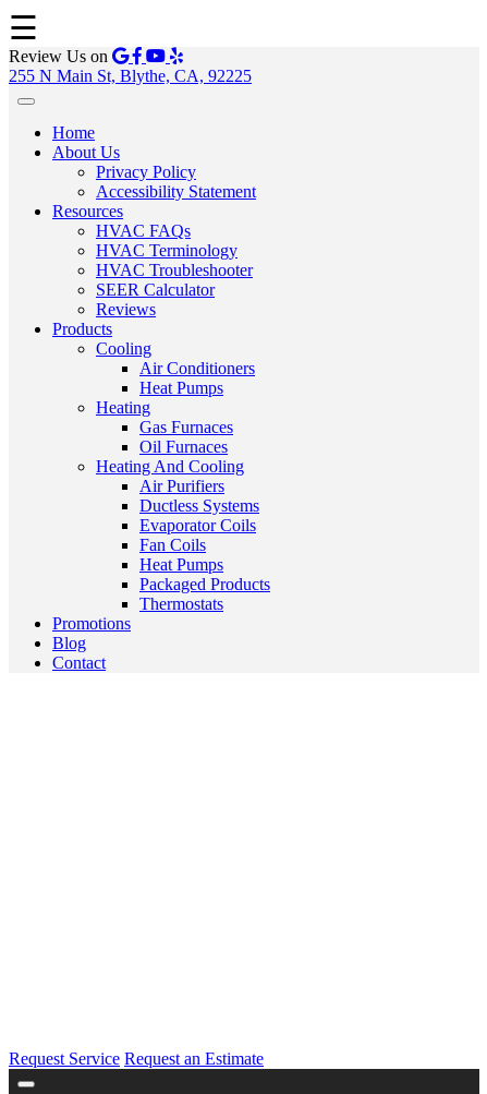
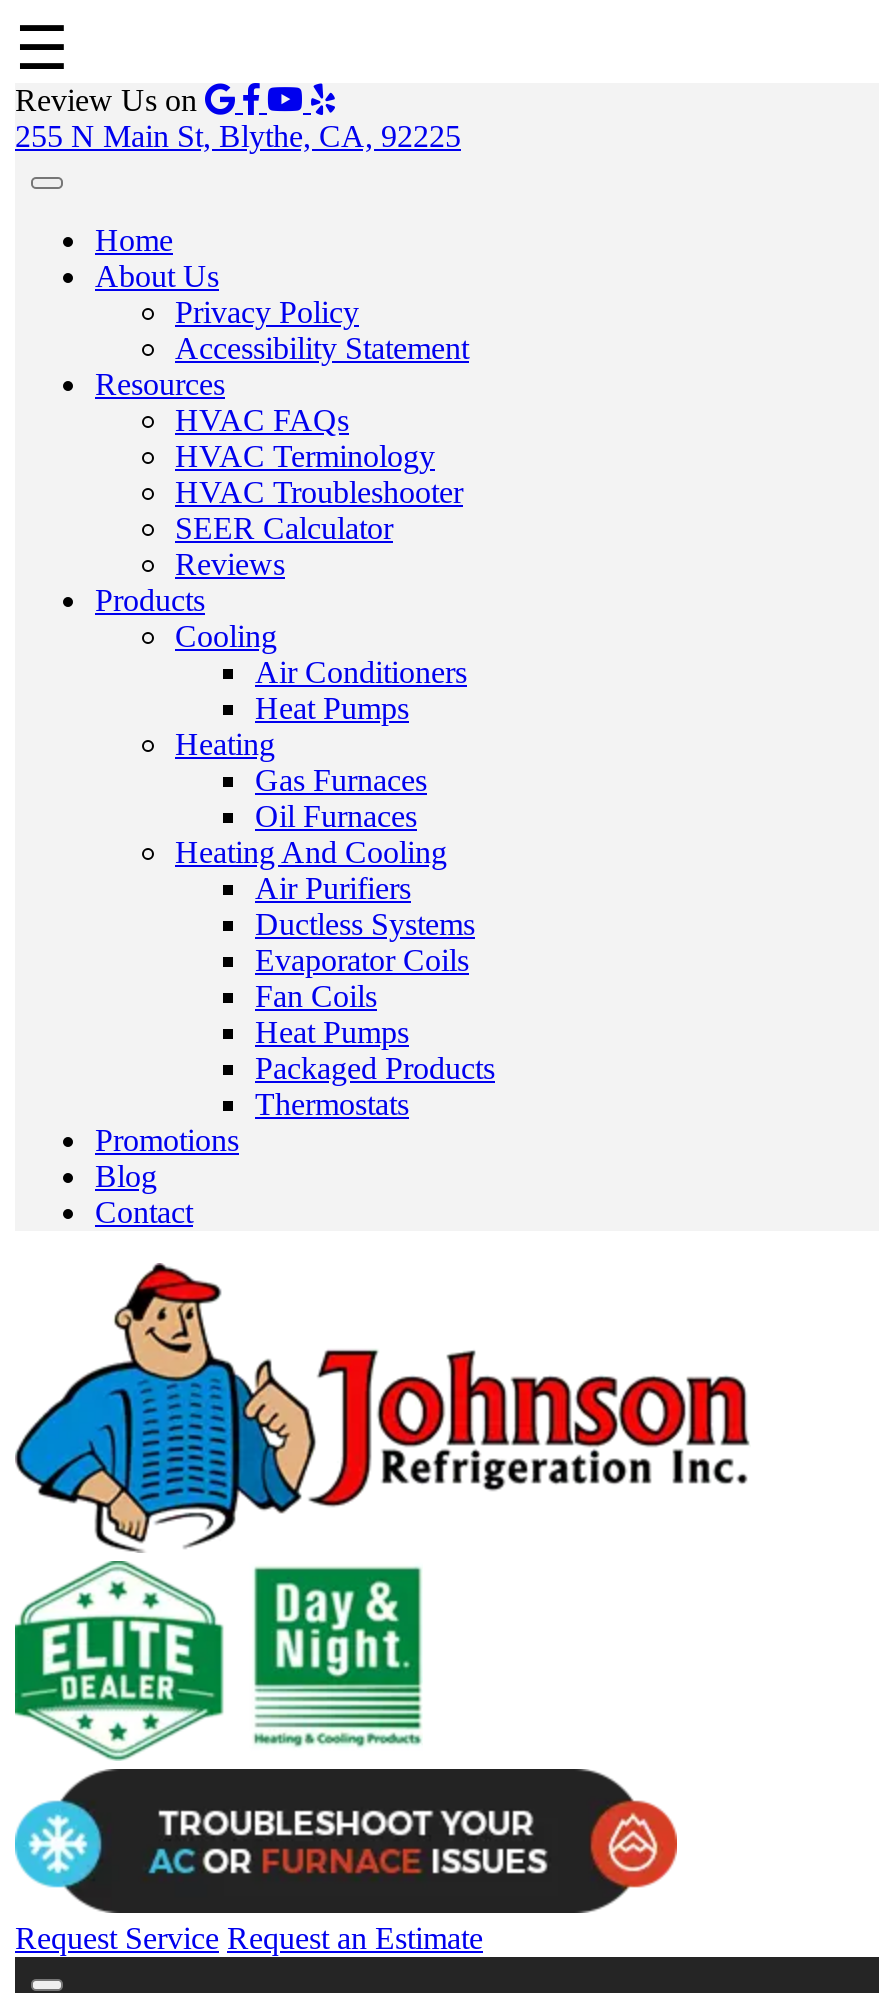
none -> [13,1261,751,1915] [image]

